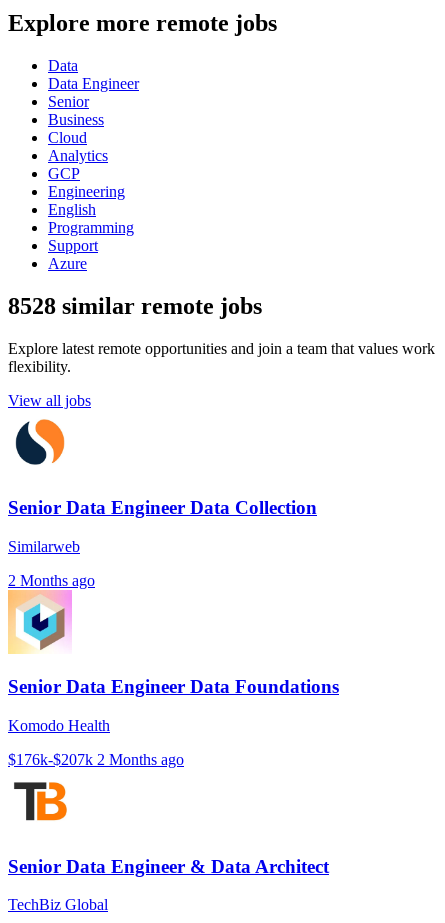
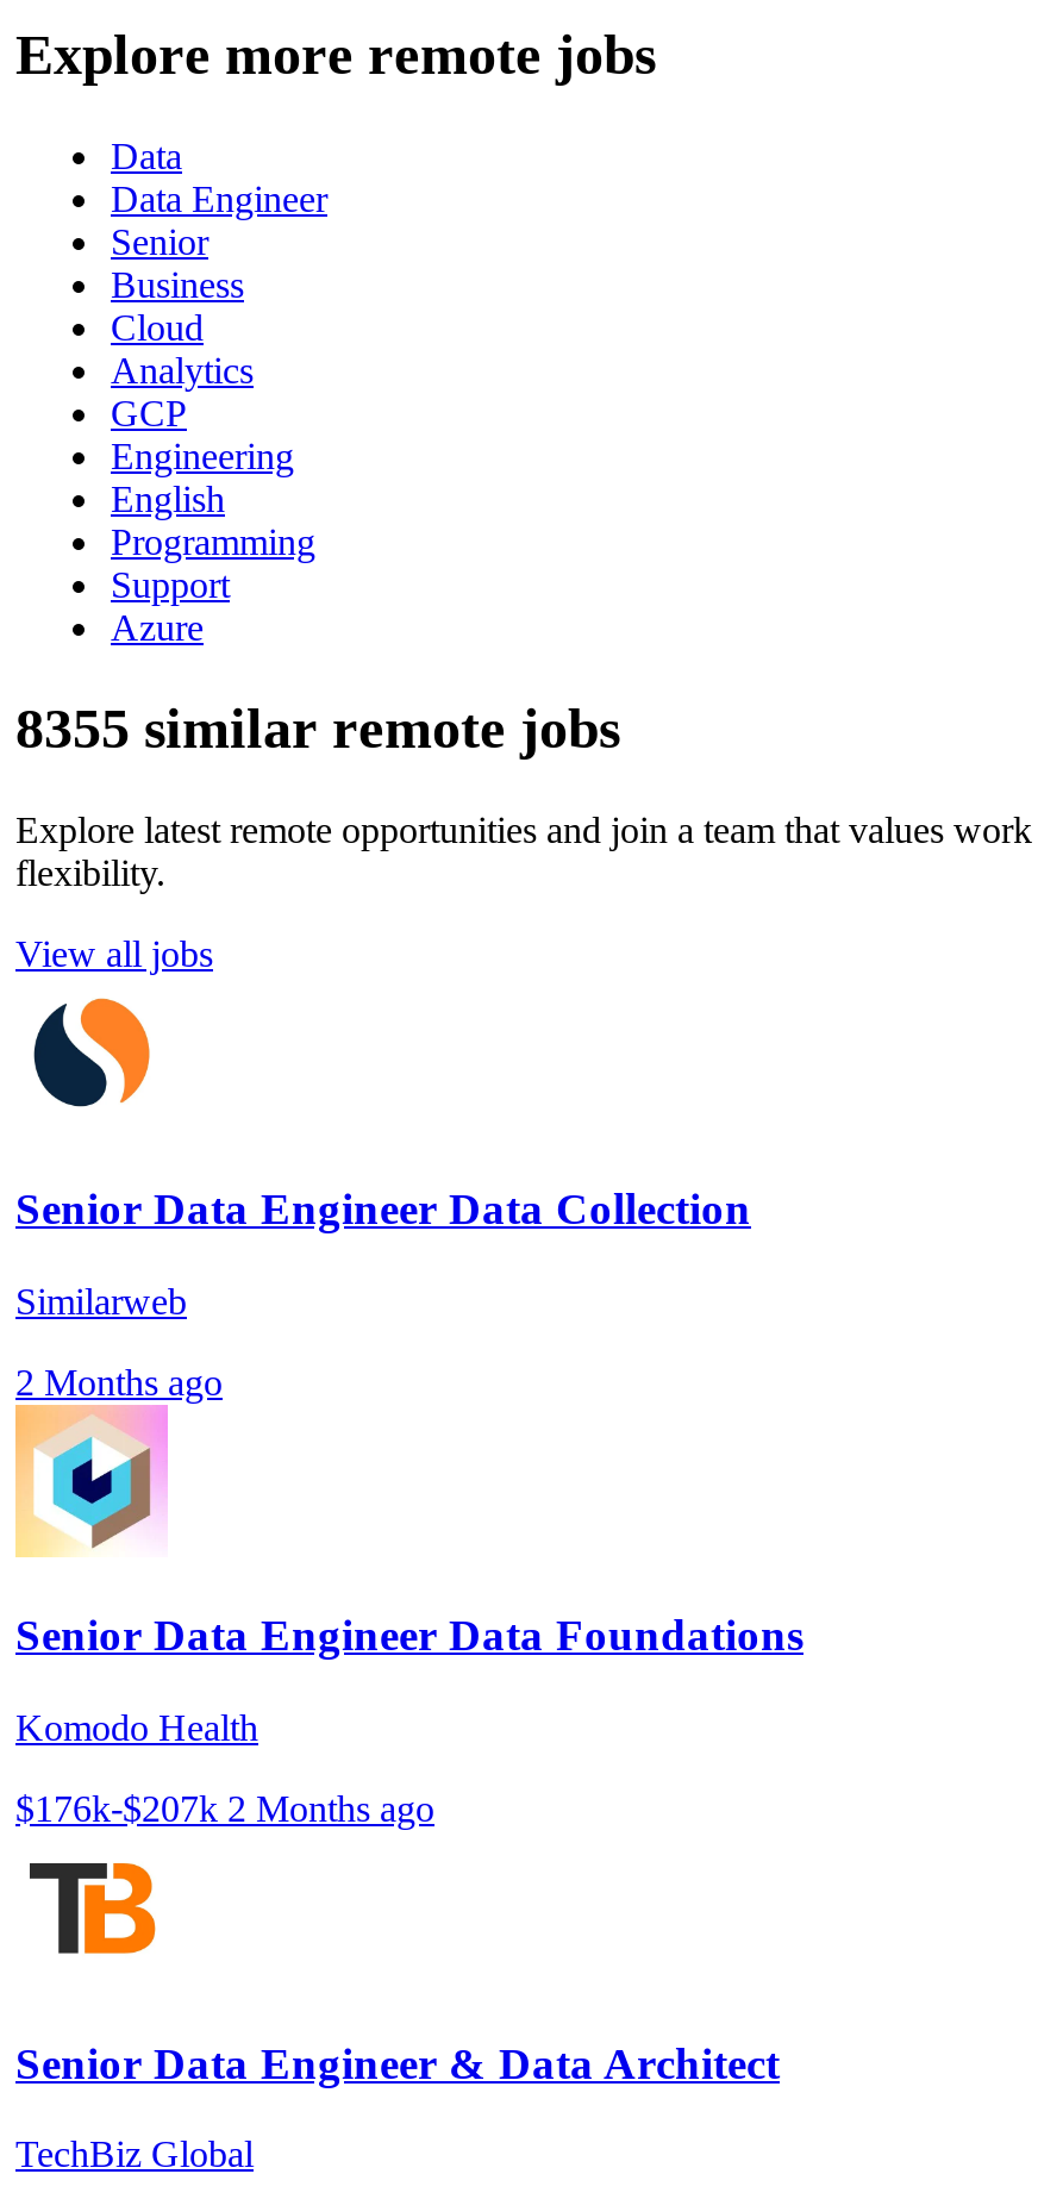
[8,293,262,319] 8528 similar remote jobs -> [15,698,620,760] 8355 similar remote jobs

